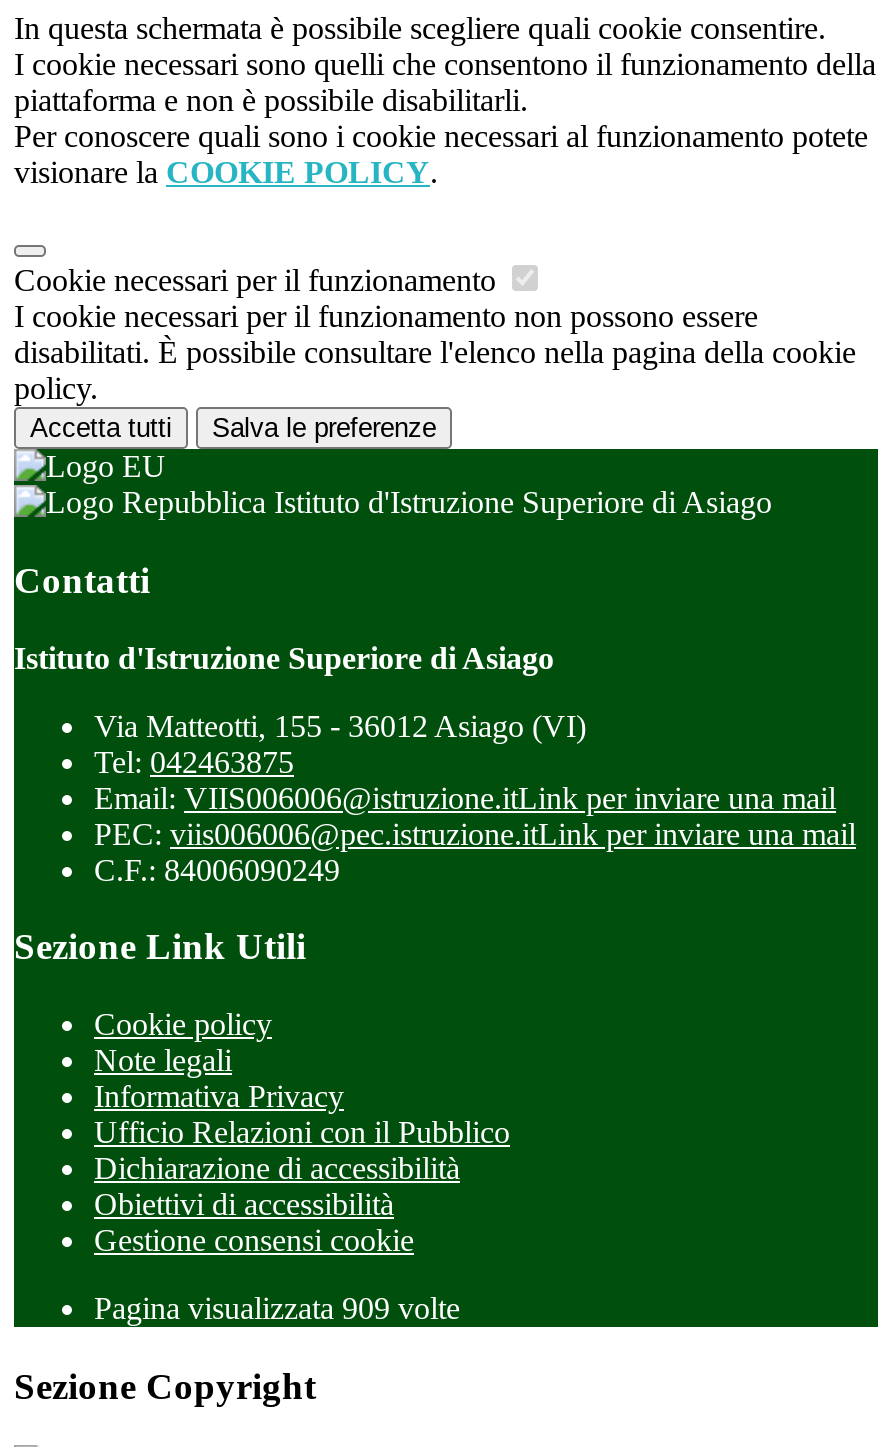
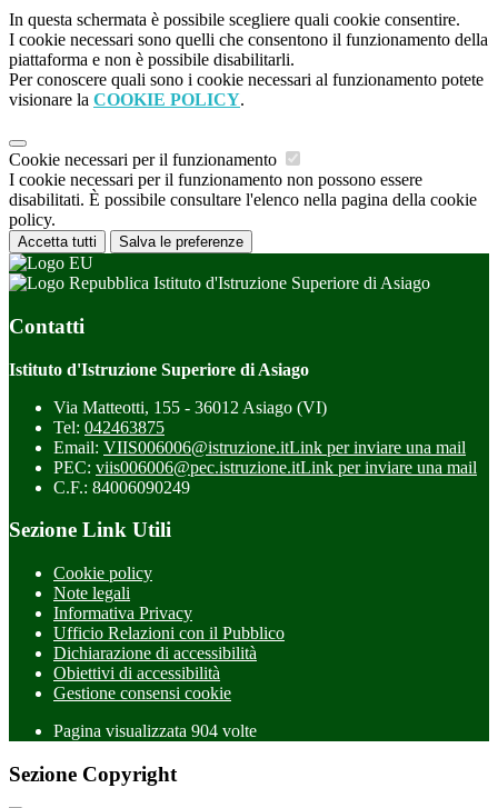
[94,1291,460,1325] Pagina visualizzata 909 volte -> [53,721,257,740] Pagina visualizzata 904 volte

